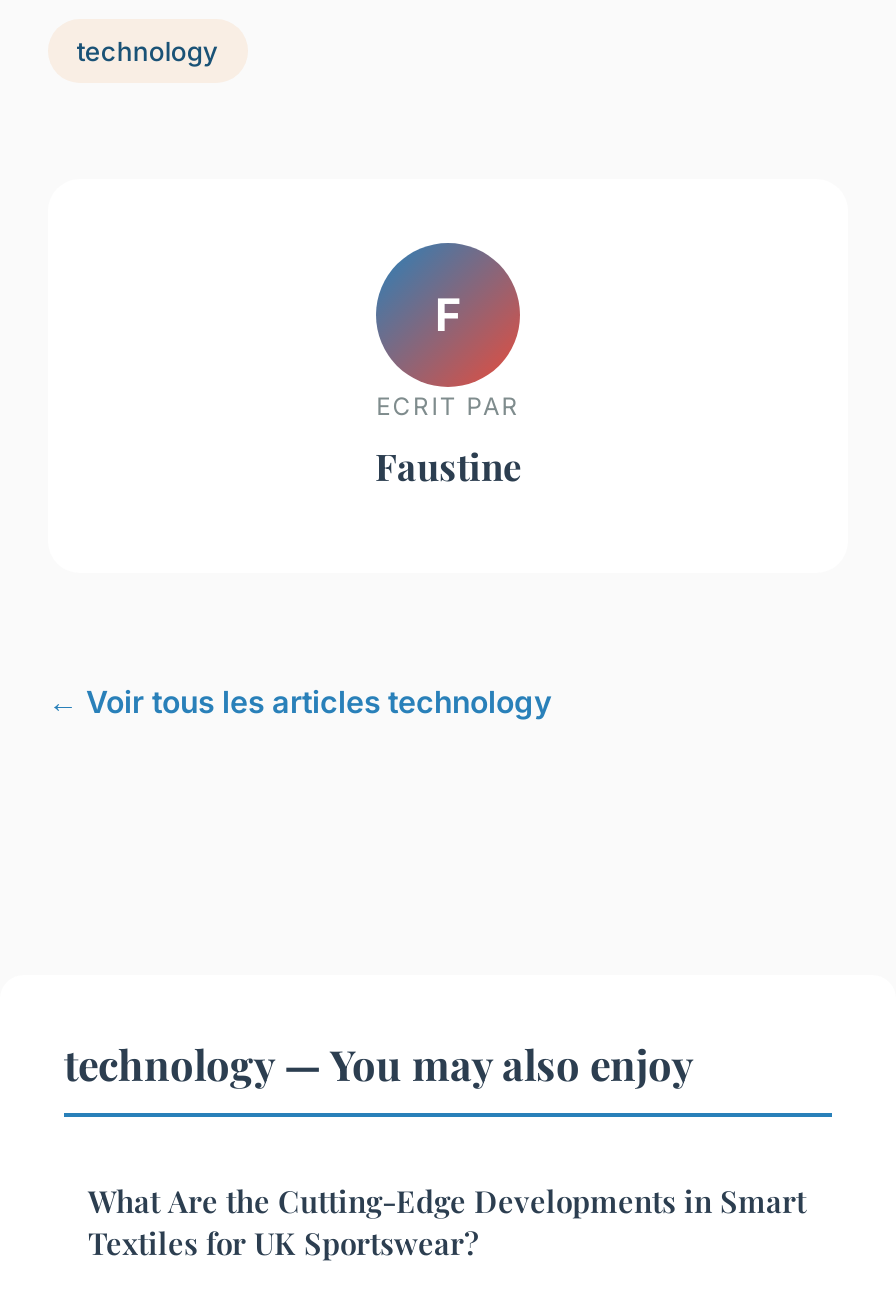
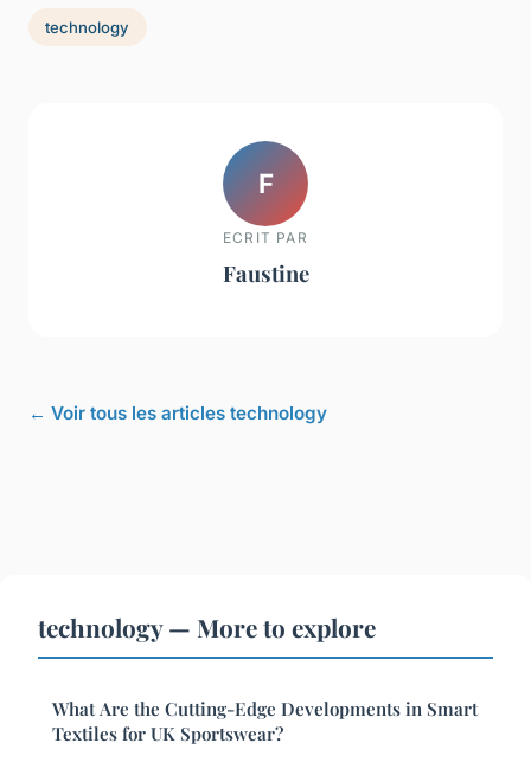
[64,1035,694,1091] technology — You may also enjoy -> [38,610,376,644] technology — More to explore

